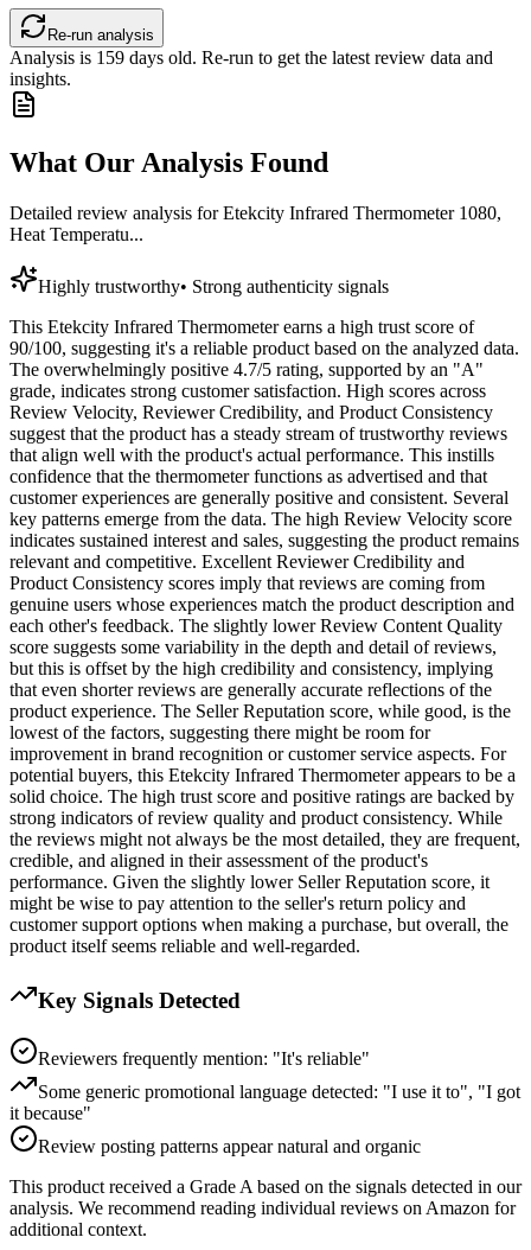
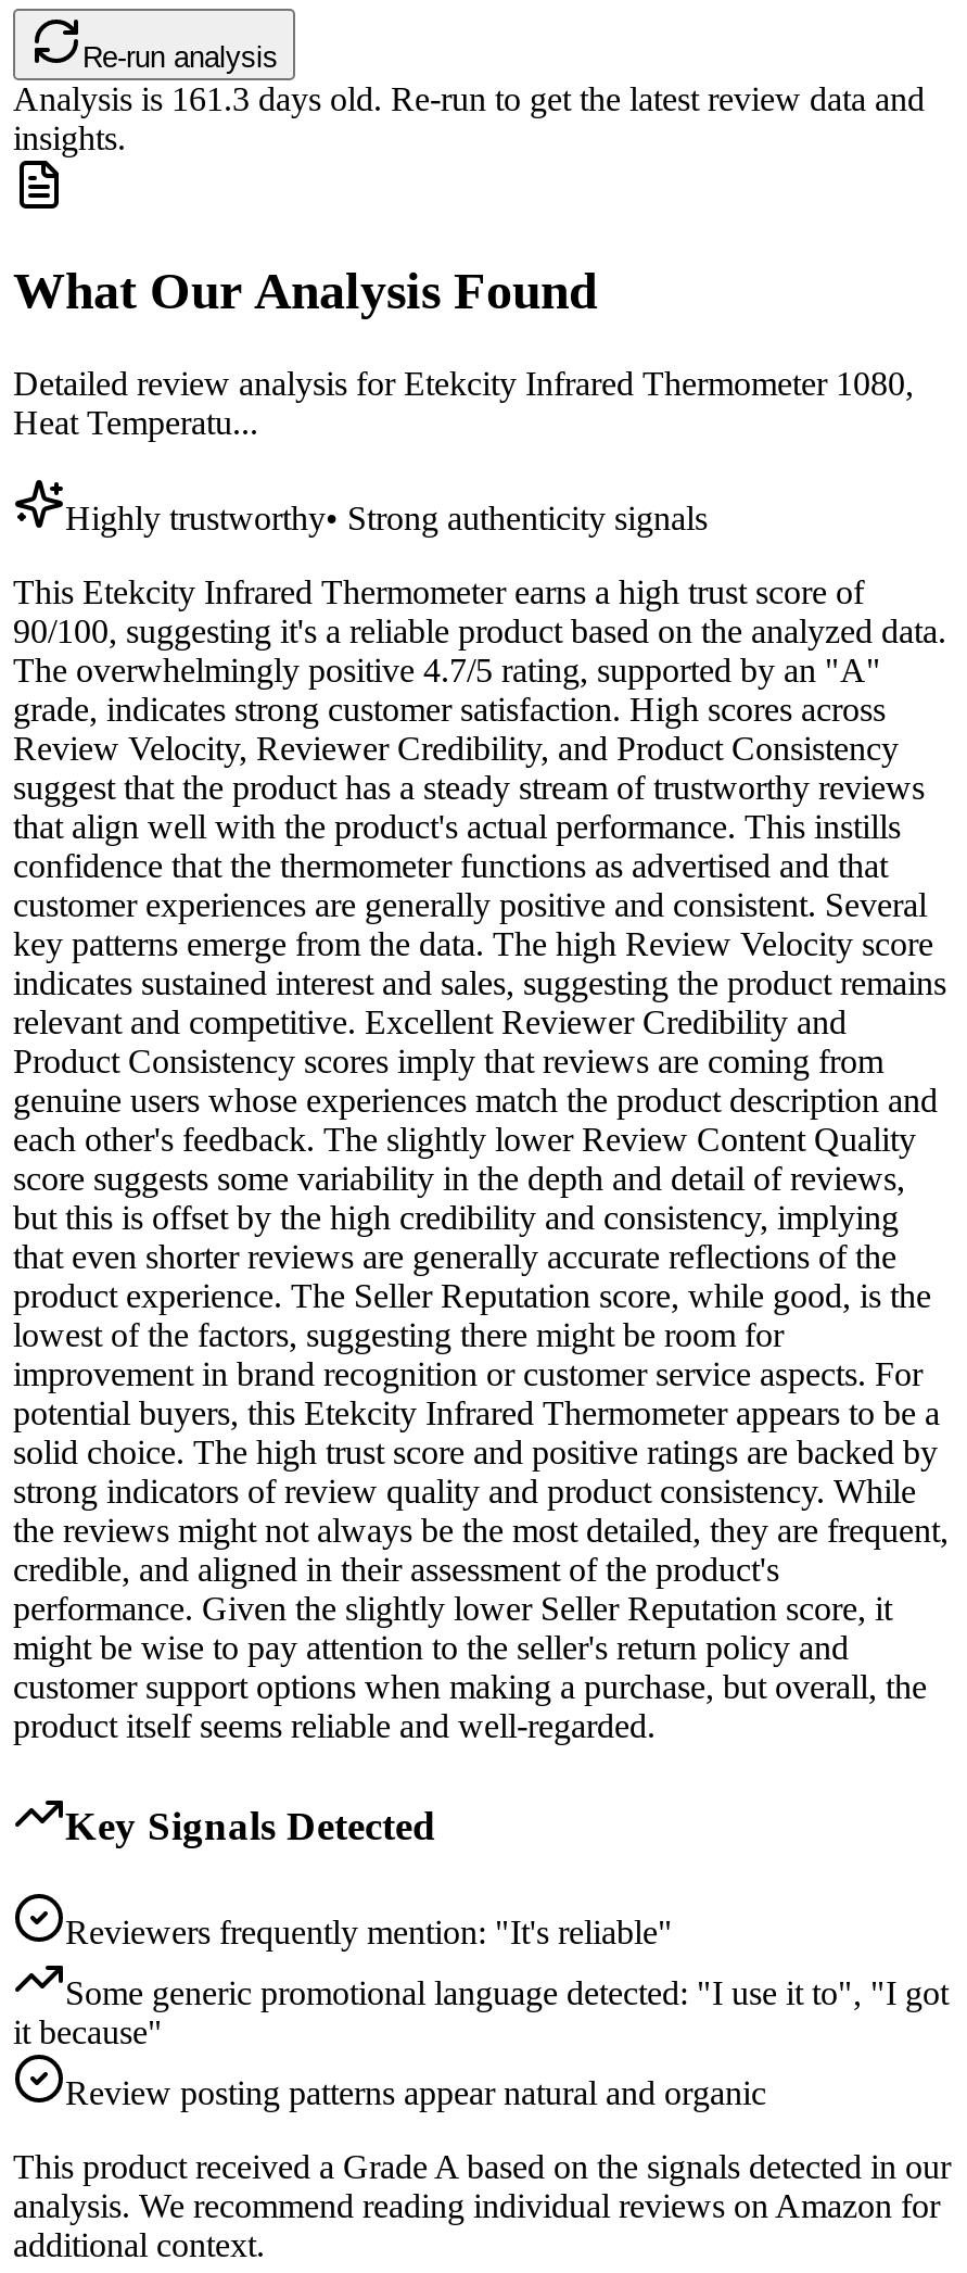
[9,48,493,68] Analysis is159days old. Re-run to get the latest review data and -> [13,81,925,118] Analysis is161.3days old. Re-run to get the latest review data and

